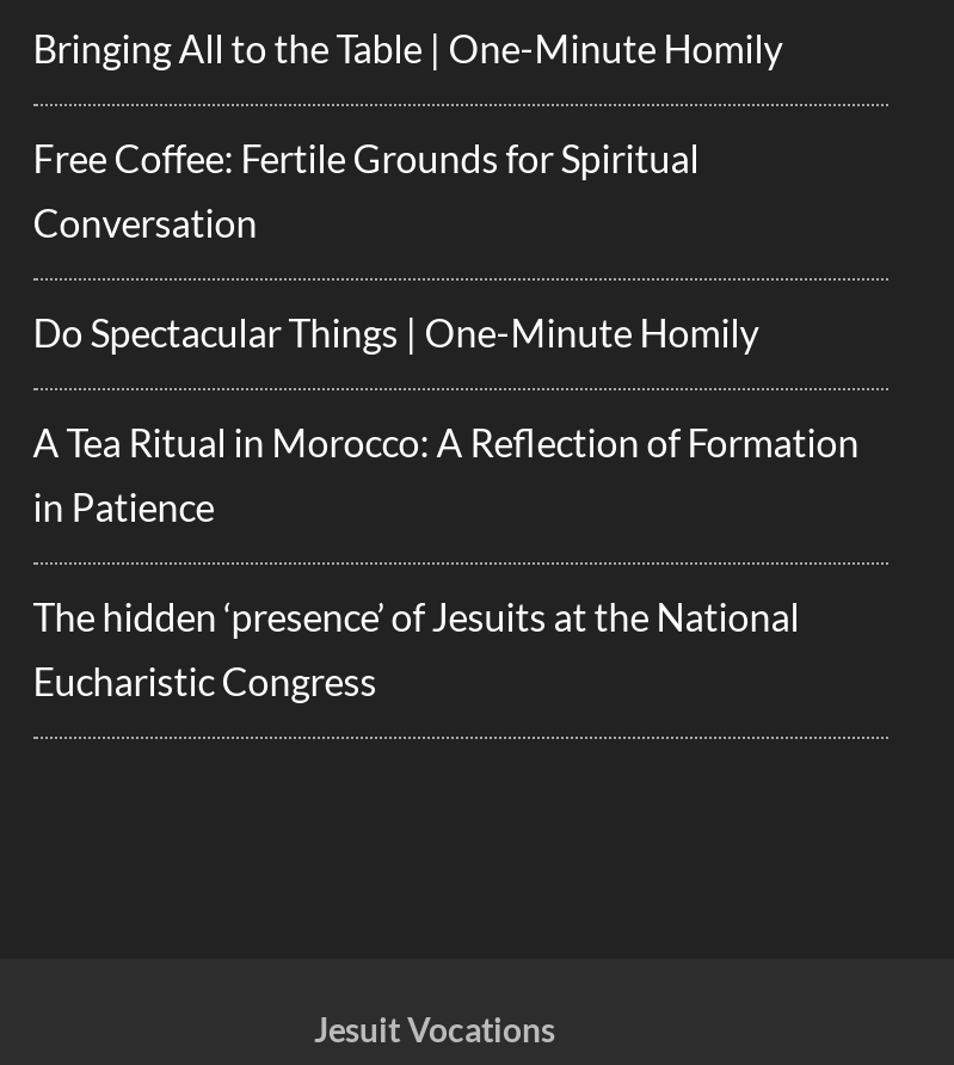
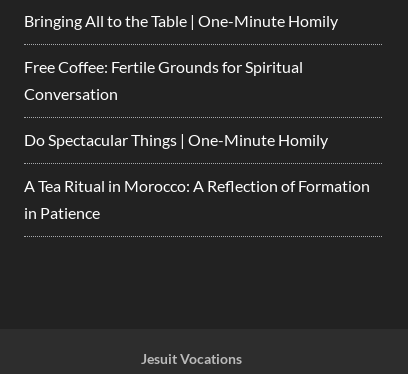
[33,593,799,703] The hidden ‘presence’ of Jesuits at the National | Eucharistic Congress -> none

